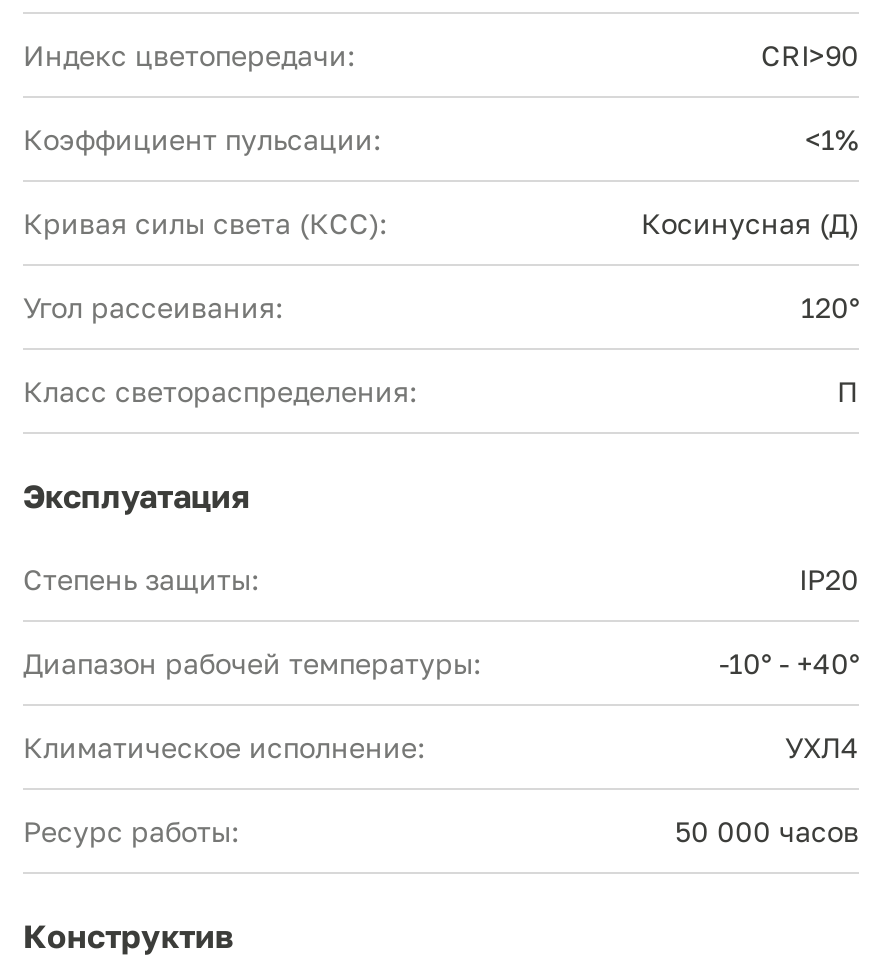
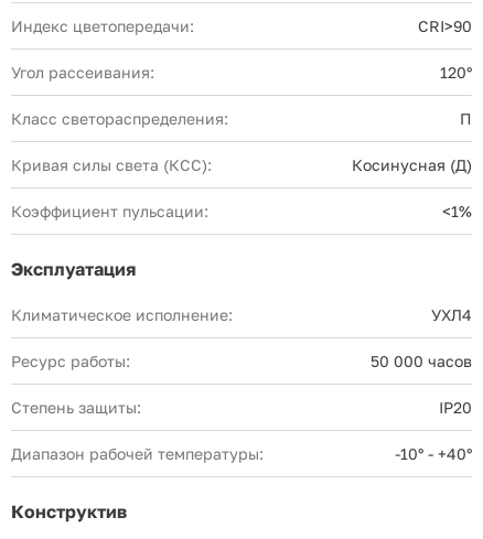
moved [23,122,859,240] -> [11,155,472,220]: Кривая силы света (КСС): | Косинусная (Д) | Коэффициент пульсации: | <1%
moved [23,290,859,408] -> [11,63,472,128]: Угол рассеивания: | 120° | Класс светораспределения: | П
moved [23,562,859,680] -> [11,398,472,463]: Степень защиты: | IP20 | Диапазон рабочей температуры: | -10° - +40°
moved [23,730,859,848] -> [11,305,472,370]: Климатическое исполнение: | УХЛ4 | Ресурс работы: | 50 000 часов

